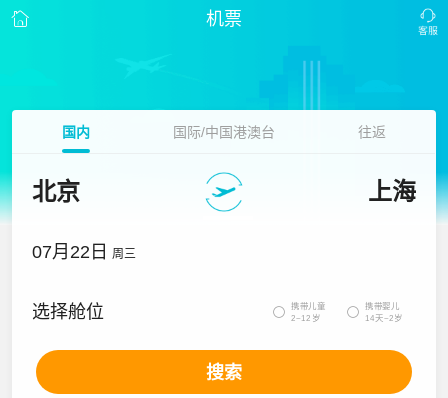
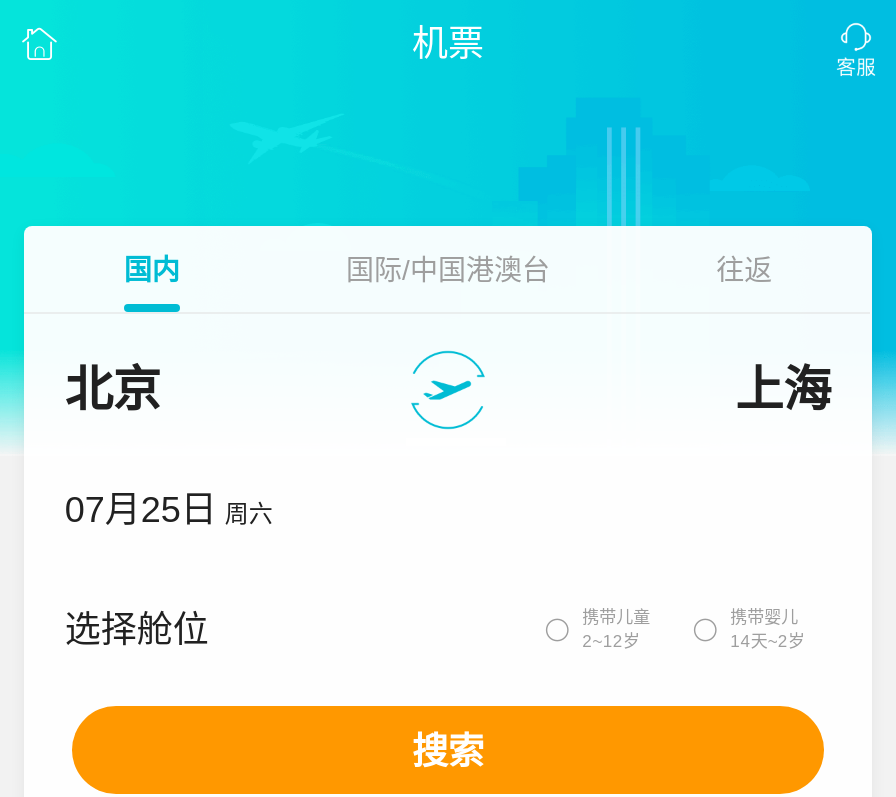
[32,242,136,262] 07月22日 周三 -> [65,490,273,530] 07月25日 周六

